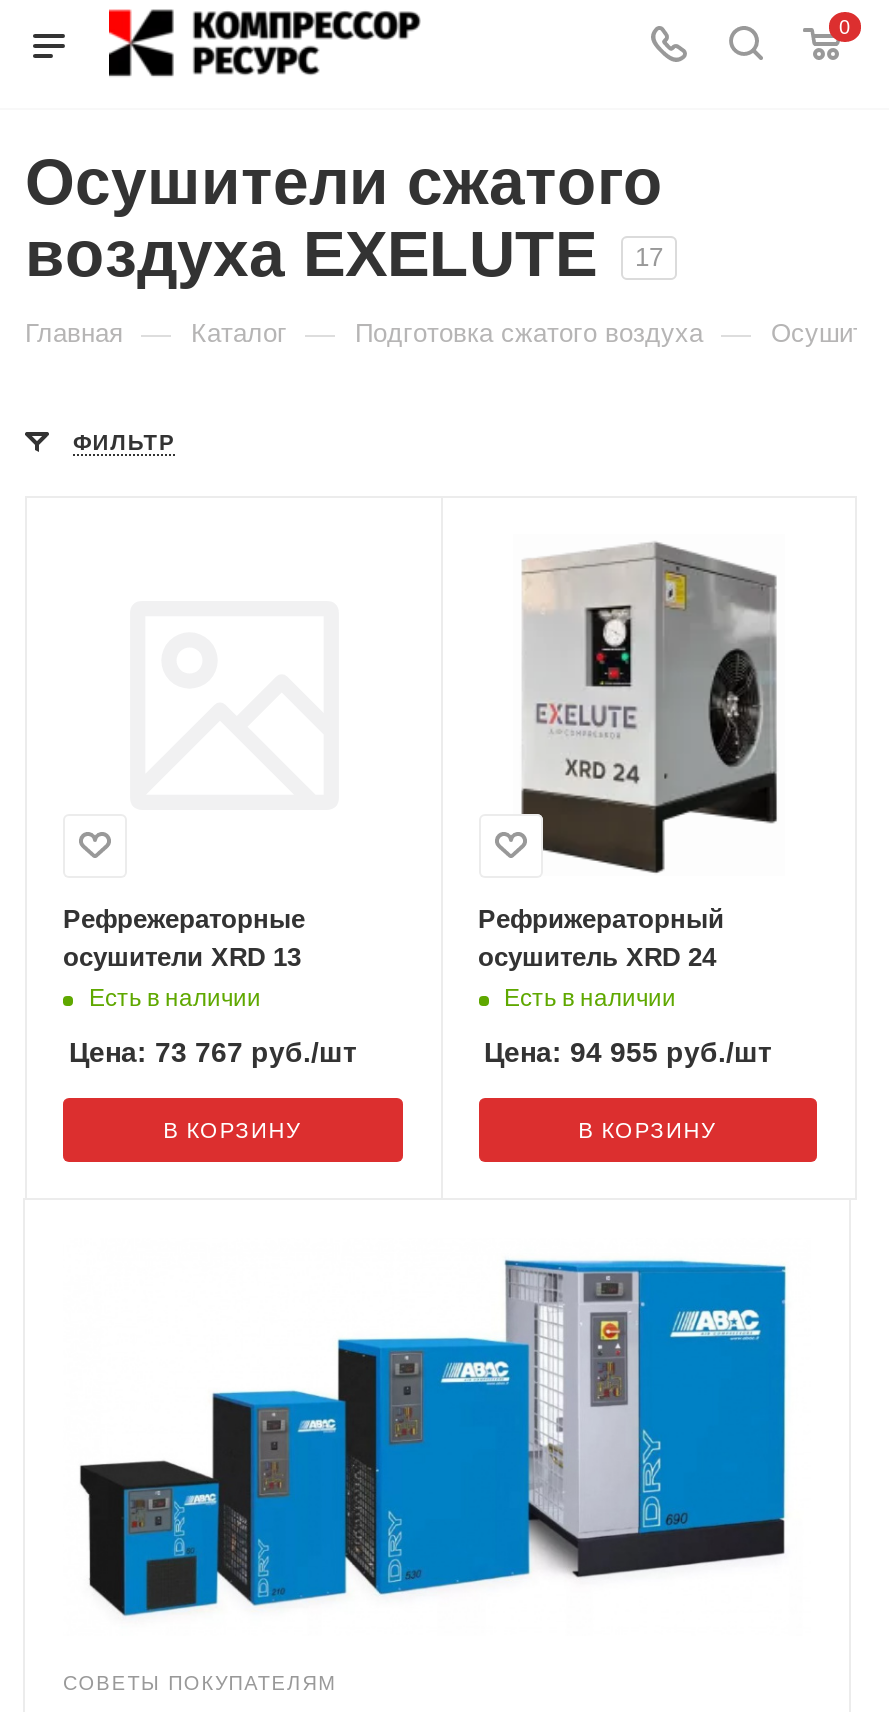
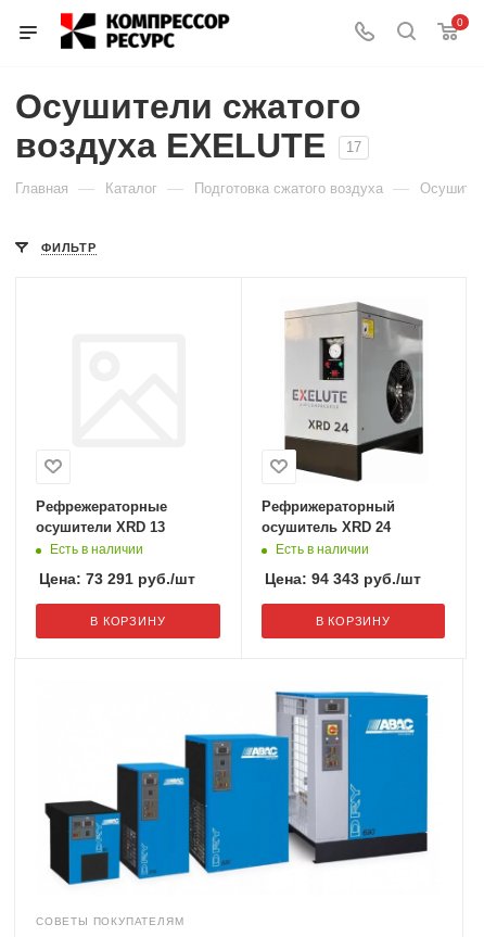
[69,1035,357,1067] Цена: 73 767 руб./шт -> [39,569,195,587] Цена: 73 291 руб./шт
[484,1035,772,1067] Цена: 94 955 руб./шт -> [264,569,421,587] Цена: 94 343 руб./шт

